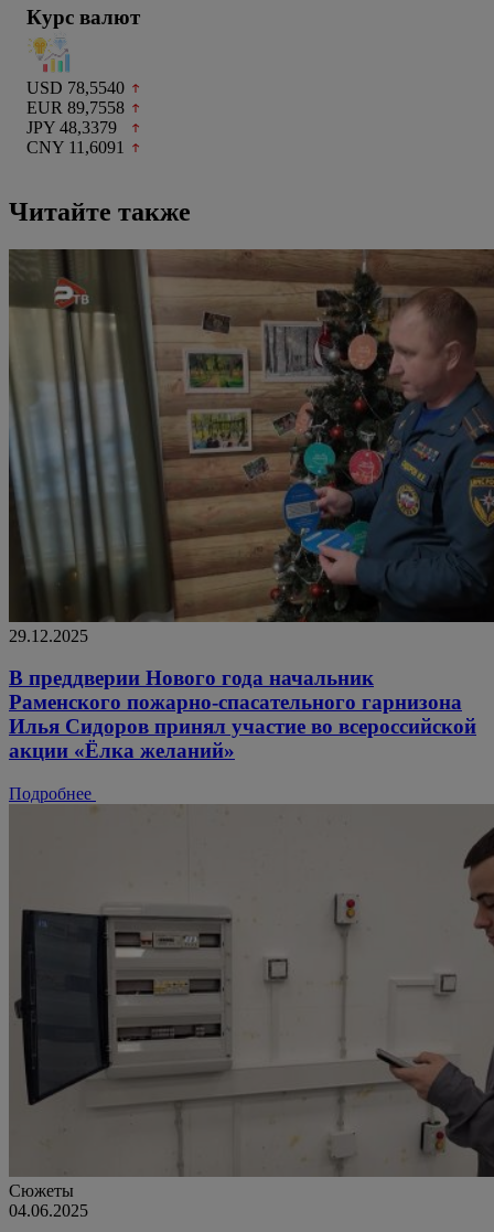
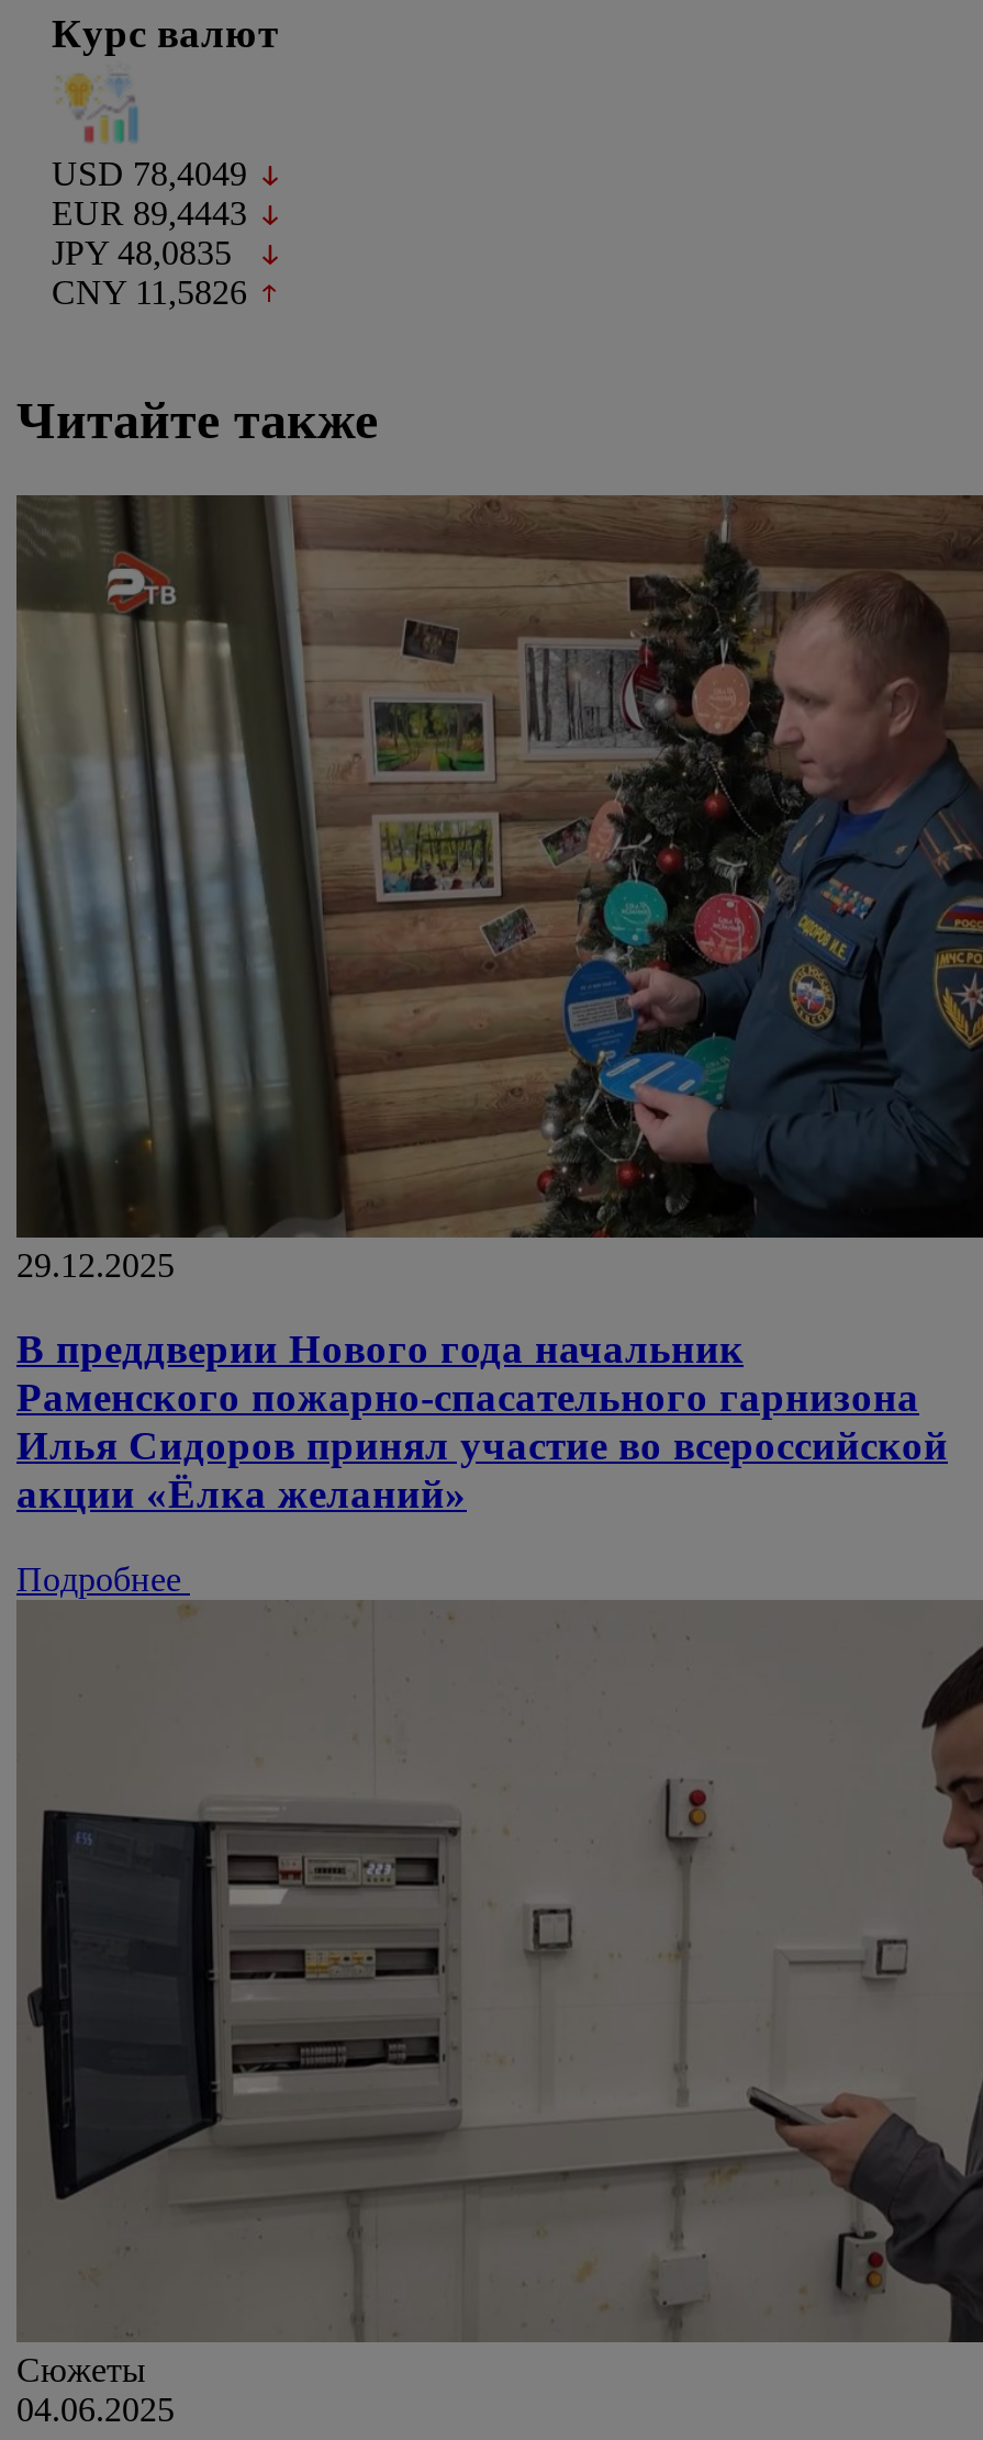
[26,78,125,97] USD 78,5540 -> [52,154,247,192] USD 78,4049
[26,98,125,117] EUR 89,7558 -> [52,194,247,231] EUR 89,4443
[26,118,117,137] JPY 48,3379 -> [52,233,232,271] JPY 48,0835
[26,138,125,156] CNY 11,6091 -> [52,273,247,310] CNY 11,5826

